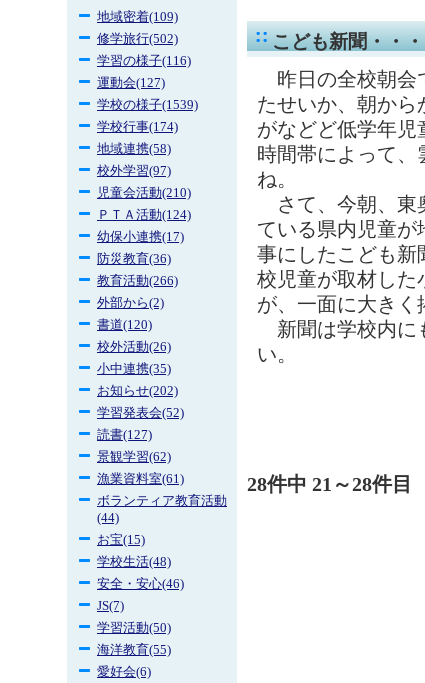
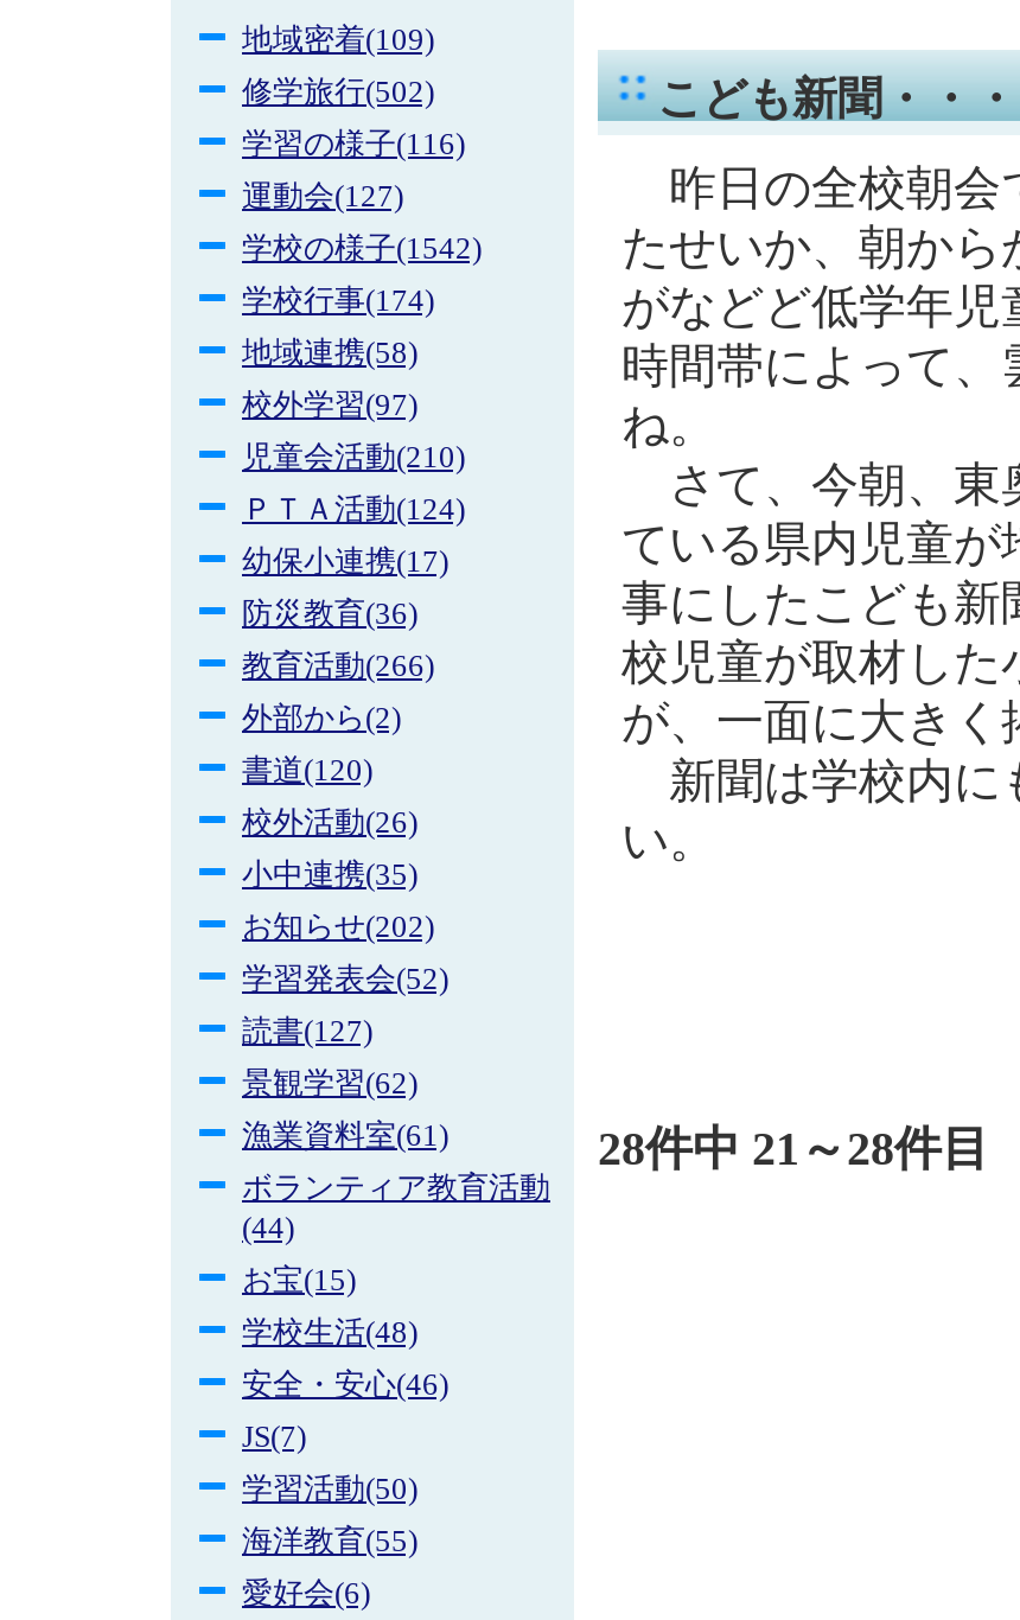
[97,98,198,112] 学校の様子(1539) -> [242,232,482,266] 学校の様子(1542)

